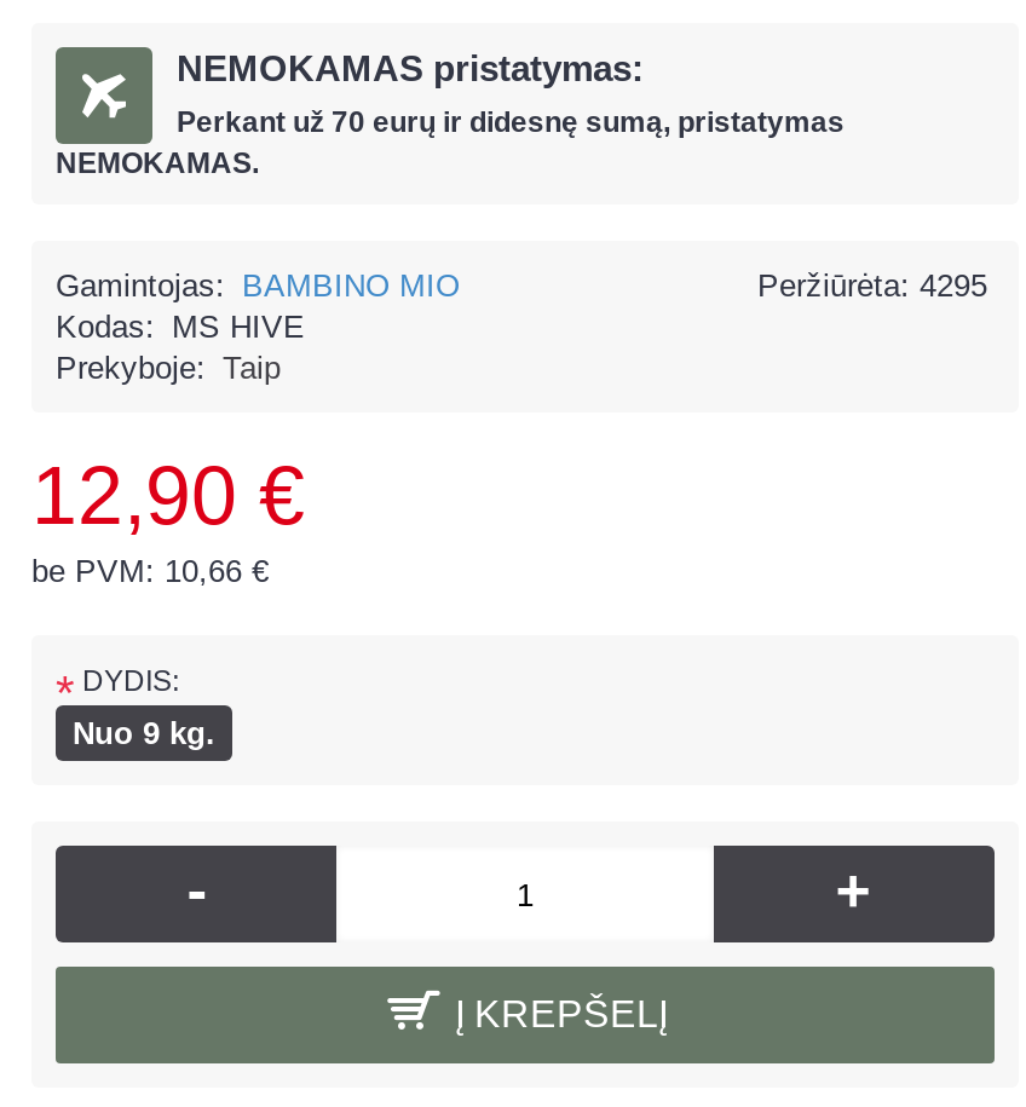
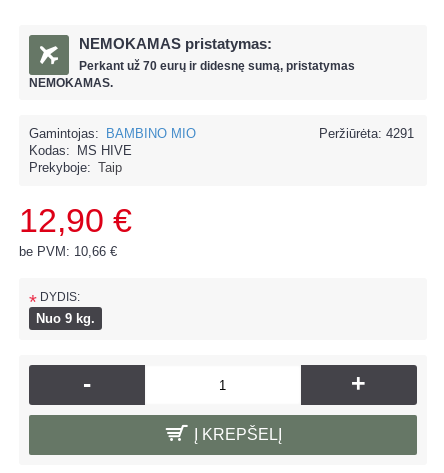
[757,267,987,304] Peržiūrėta: 4295 -> [319,126,414,141] Peržiūrėta: 4291

